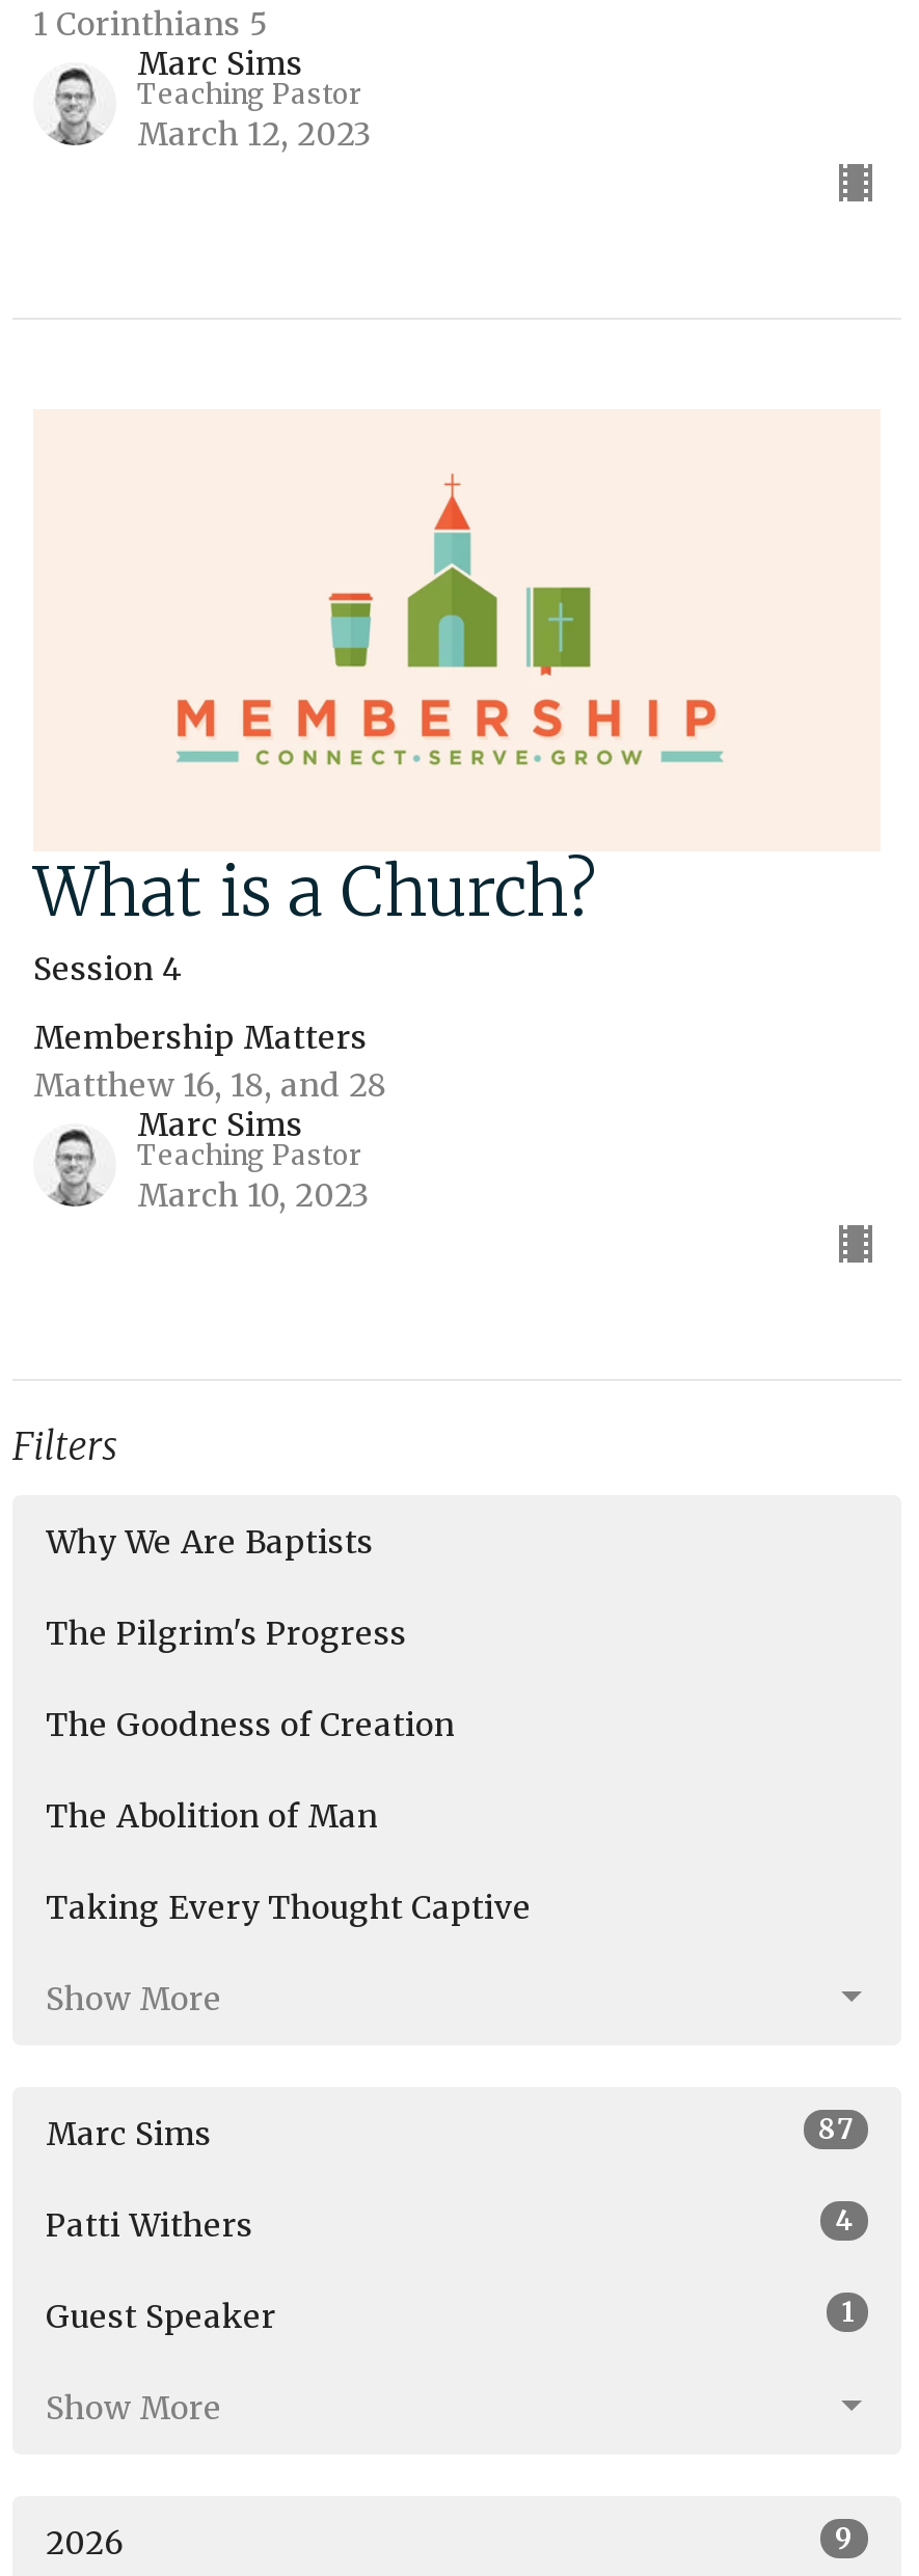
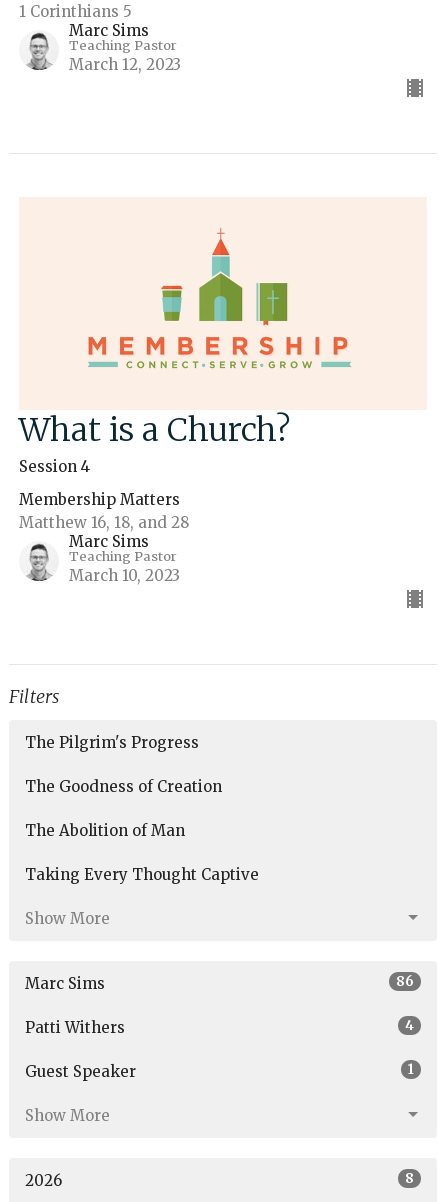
[46,1522,374,1561] Why We Are Baptists -> none
[818,2111,854,2147] 87 -> [396,973,414,990] 86
[835,2521,854,2556] 9 -> [405,1170,414,1187] 8

